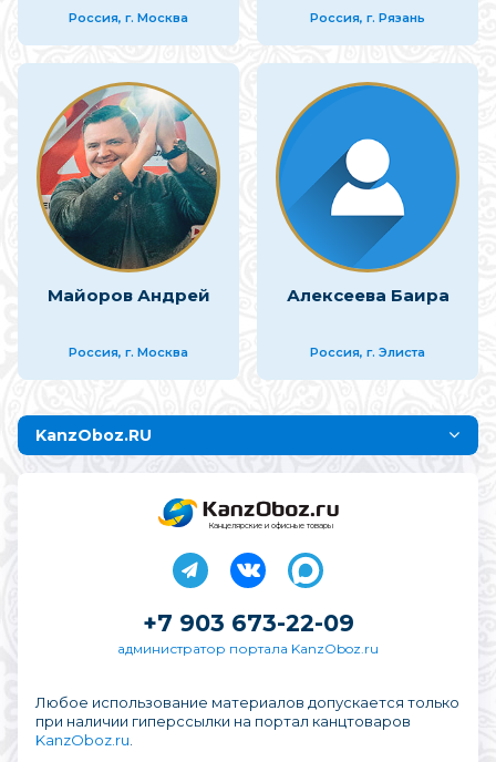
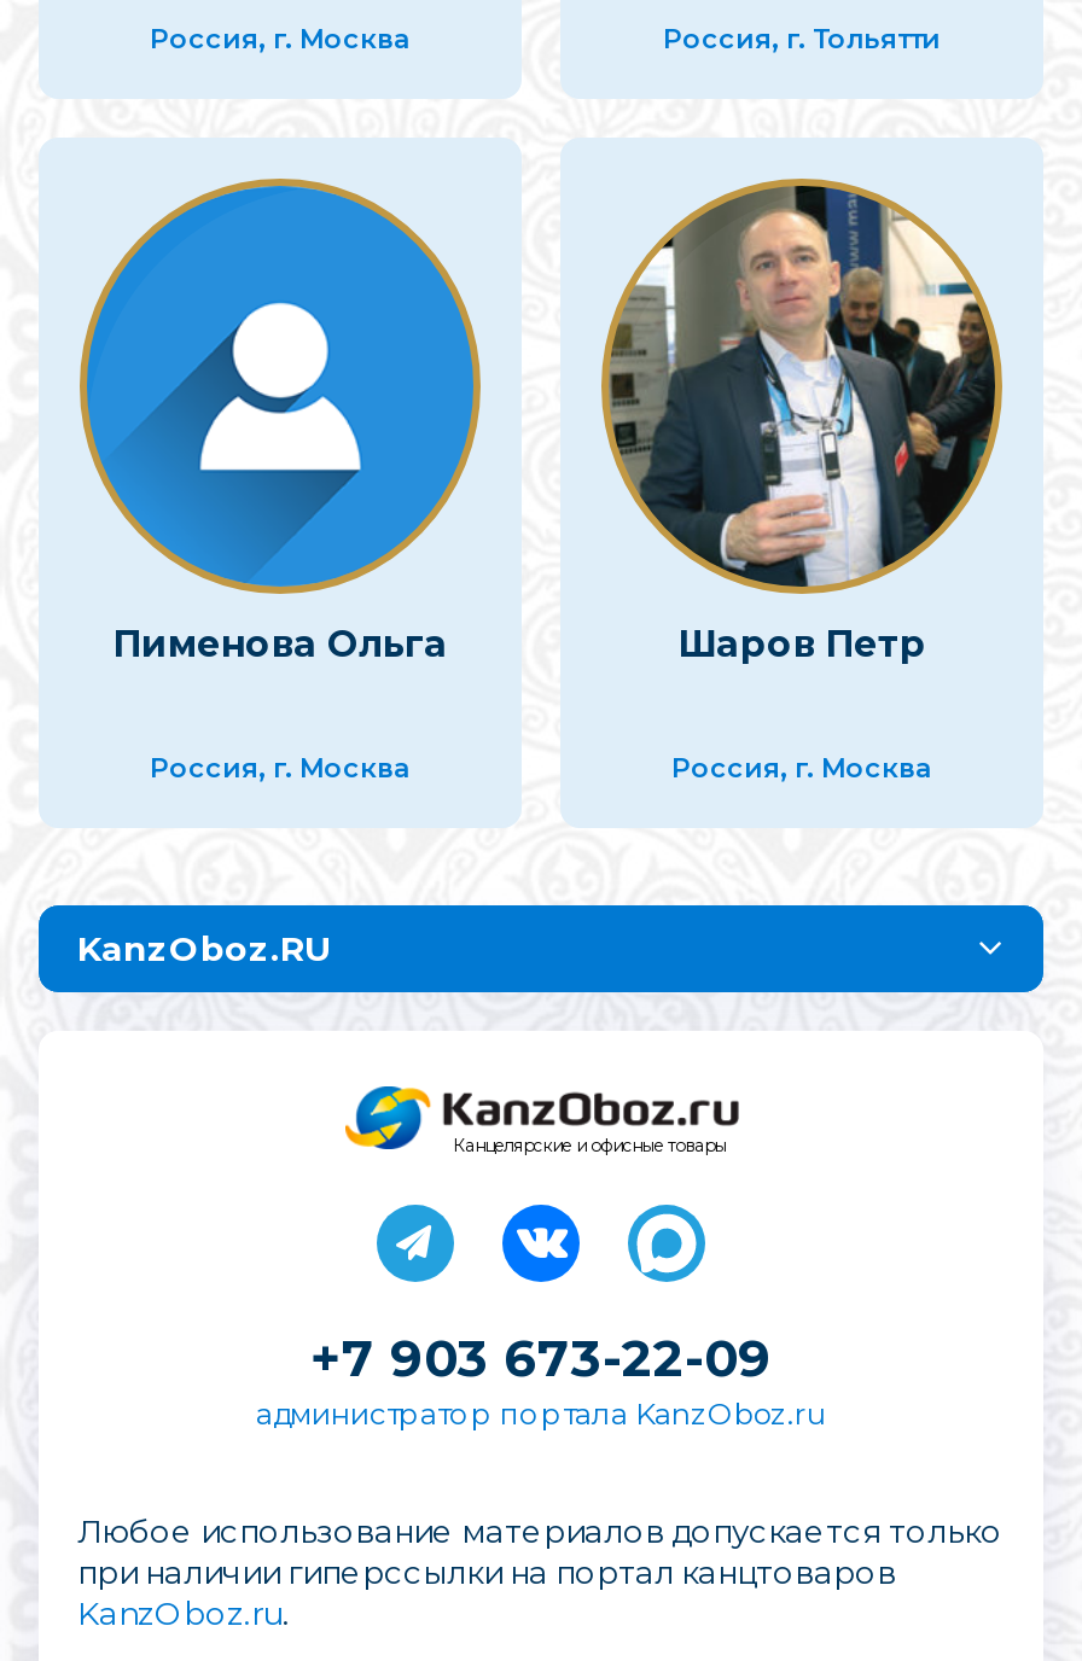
[310,10,425,25] Россия, г. Рязань -> [663,22,941,56] Россия, г. Тольятти
[39,85,217,306] [image] | Майоров Андрей -> [85,183,476,666] [image] | Пименова Ольга
[278,84,457,306] [image] | Алексеева Баира -> [609,183,997,666] [image] | Шаров Петр
[310,344,425,360] Россия, г. Элиста -> [671,751,932,785] Россия, г. Москва

